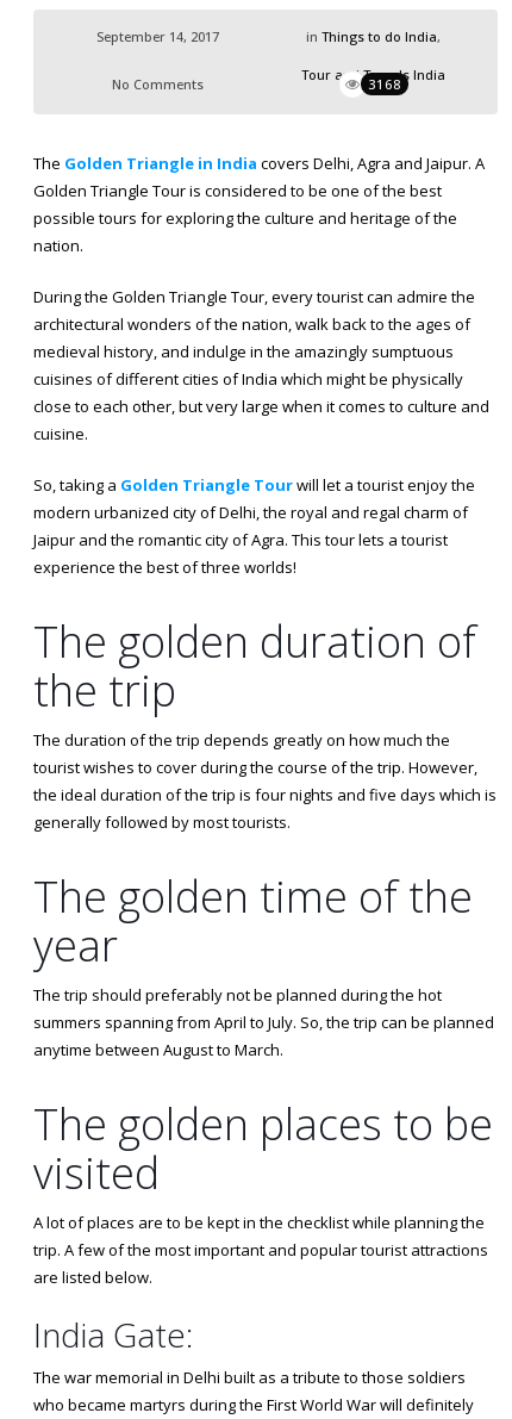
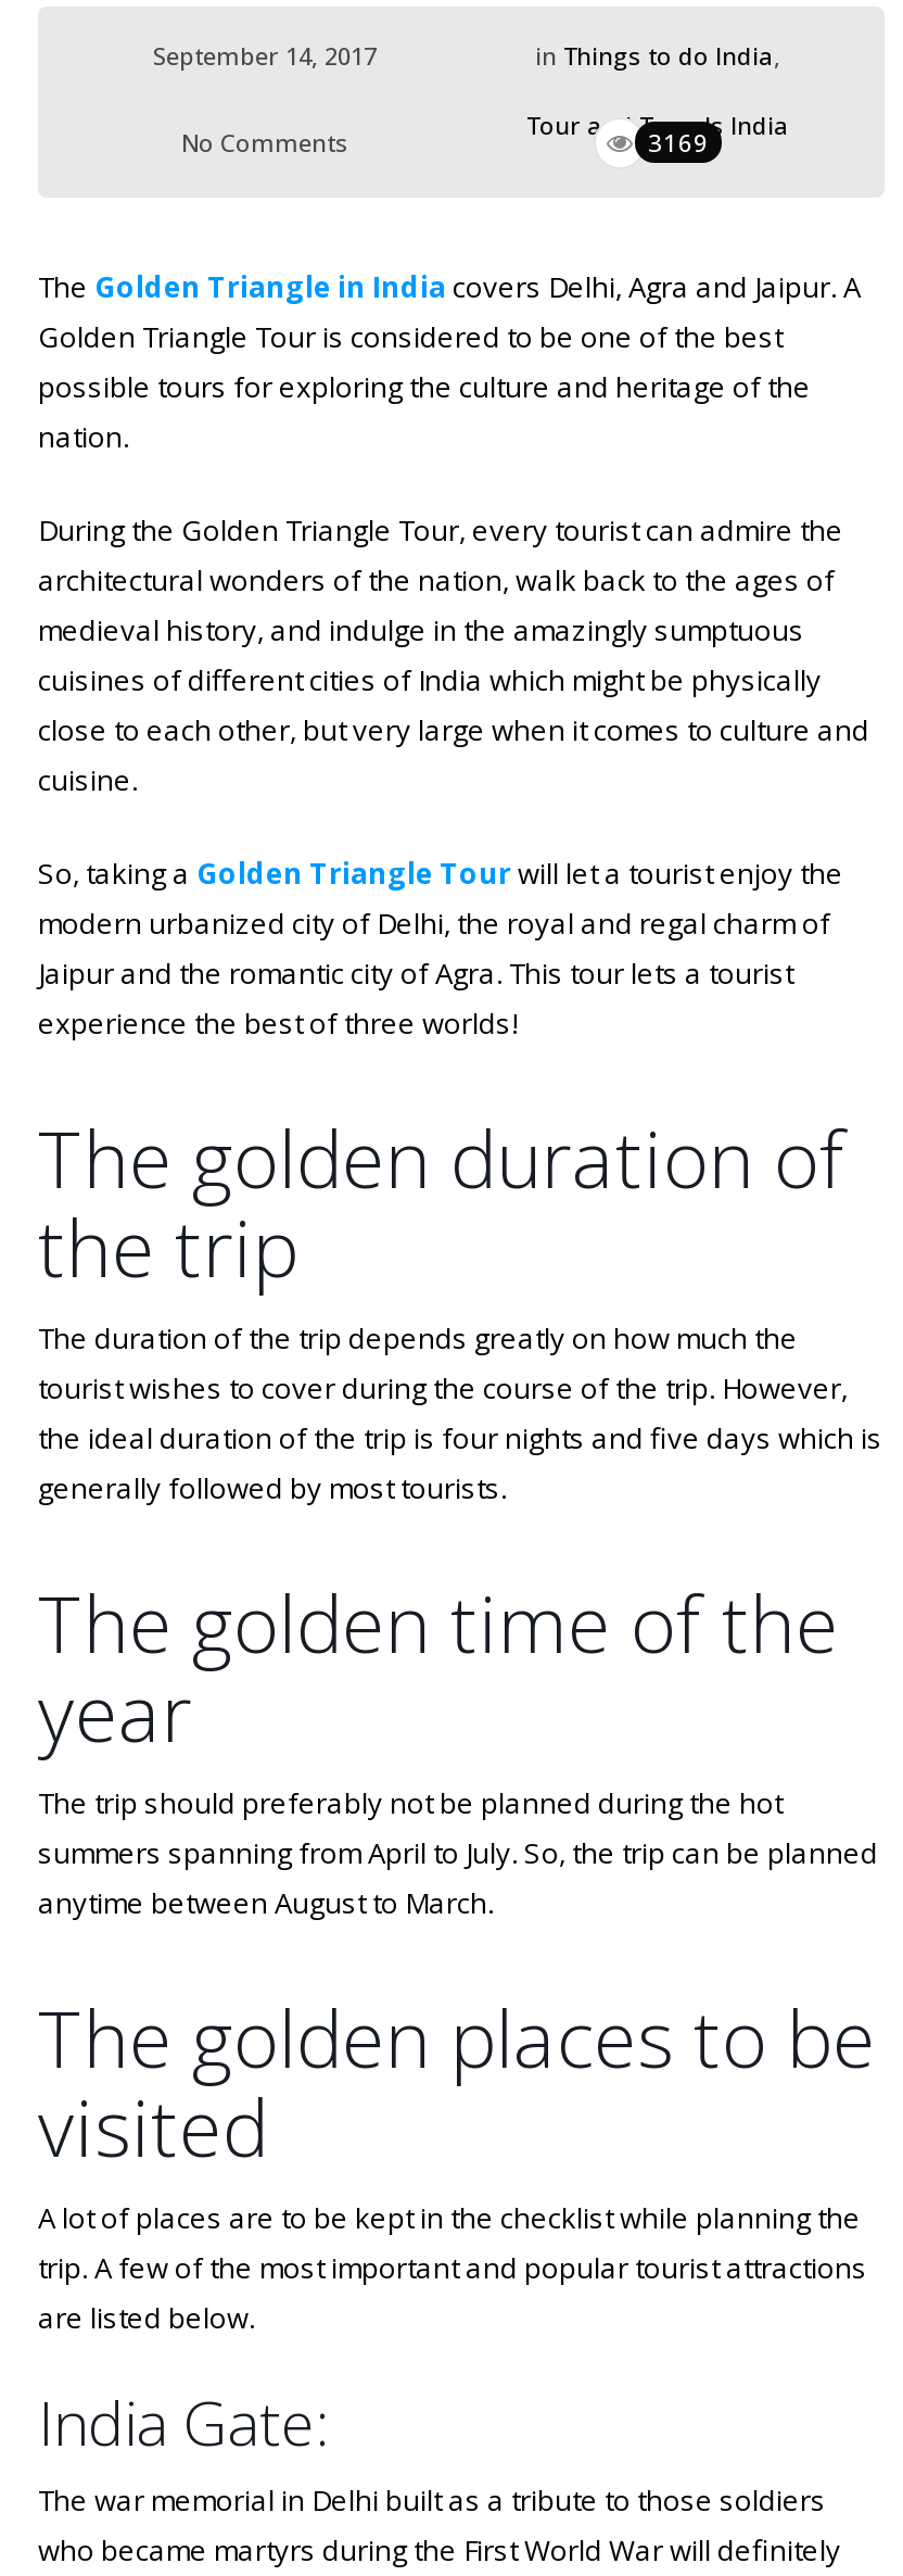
[368,75,401,93] 3168 -> [648,127,709,159] 3169

